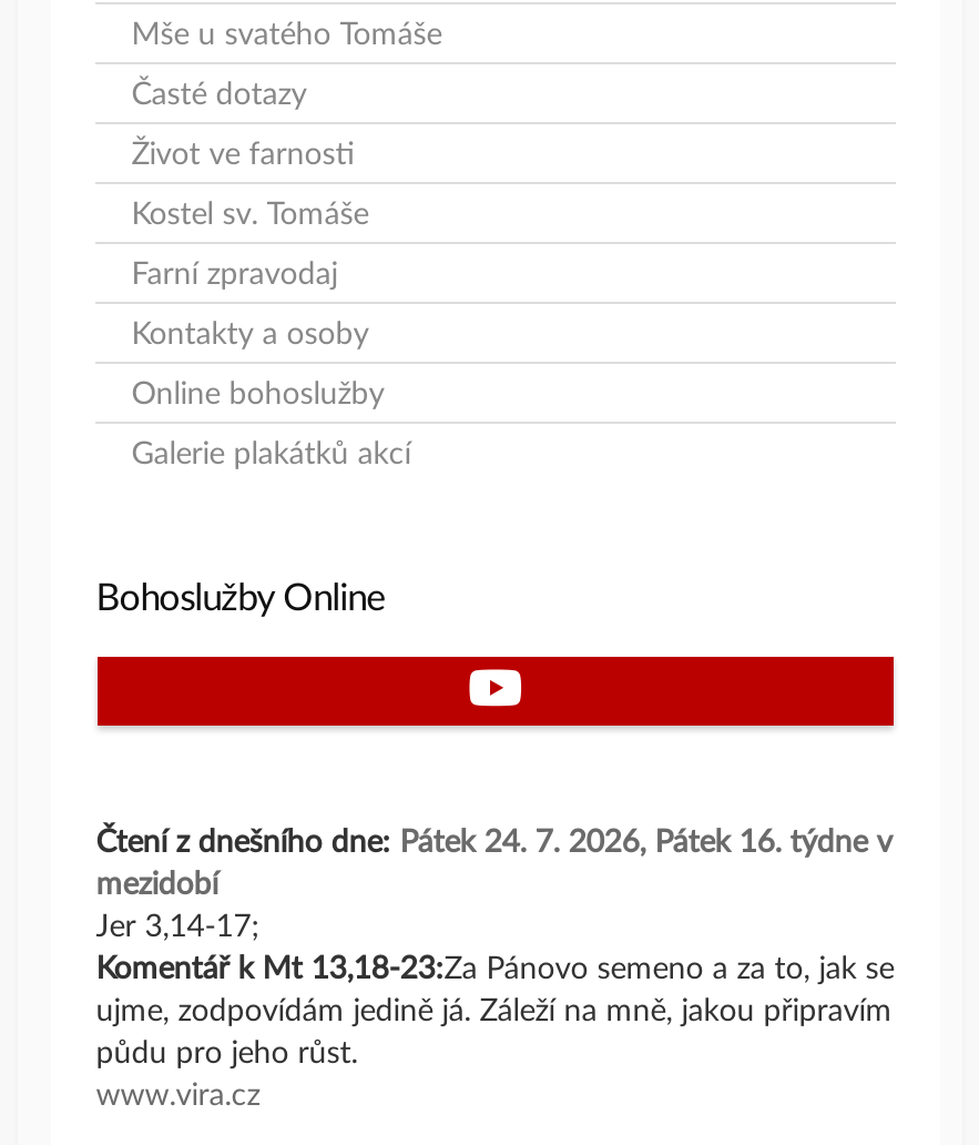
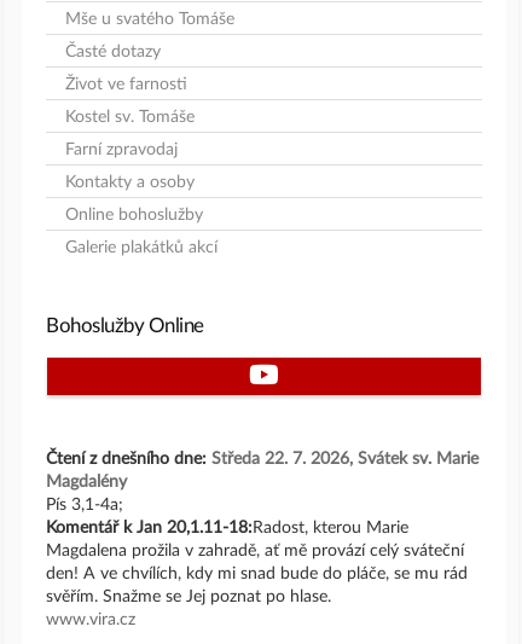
[96,821,894,1069] Čtení z dnešního dne: Pátek 24. 7. 2026, Pátek 16. týdne v | mezidobí | Jer 3,14-17; | Komentář k Mt 13,18-23:Za Pánovo semeno a za to, jak se | ujme, zodpovídám jedině já. Záleží na mně, jakou připravím | půdu pro jeho růst. -> [46,447,479,605] Čtení z dnešního dne: Středa 22. 7. 2026, Svátek sv. Marie | Magdalény | Pís 3,1-4a; | Komentář k Jan 20,1.11-18:Radost, kterou Marie | Magdalena prožila v zahradě, ať mě provází celý sváteční | den! A ve chvílích, kdy mi snad bude do pláče, se mu rád | svěřím. Snažme se Jej poznat po hlase.

